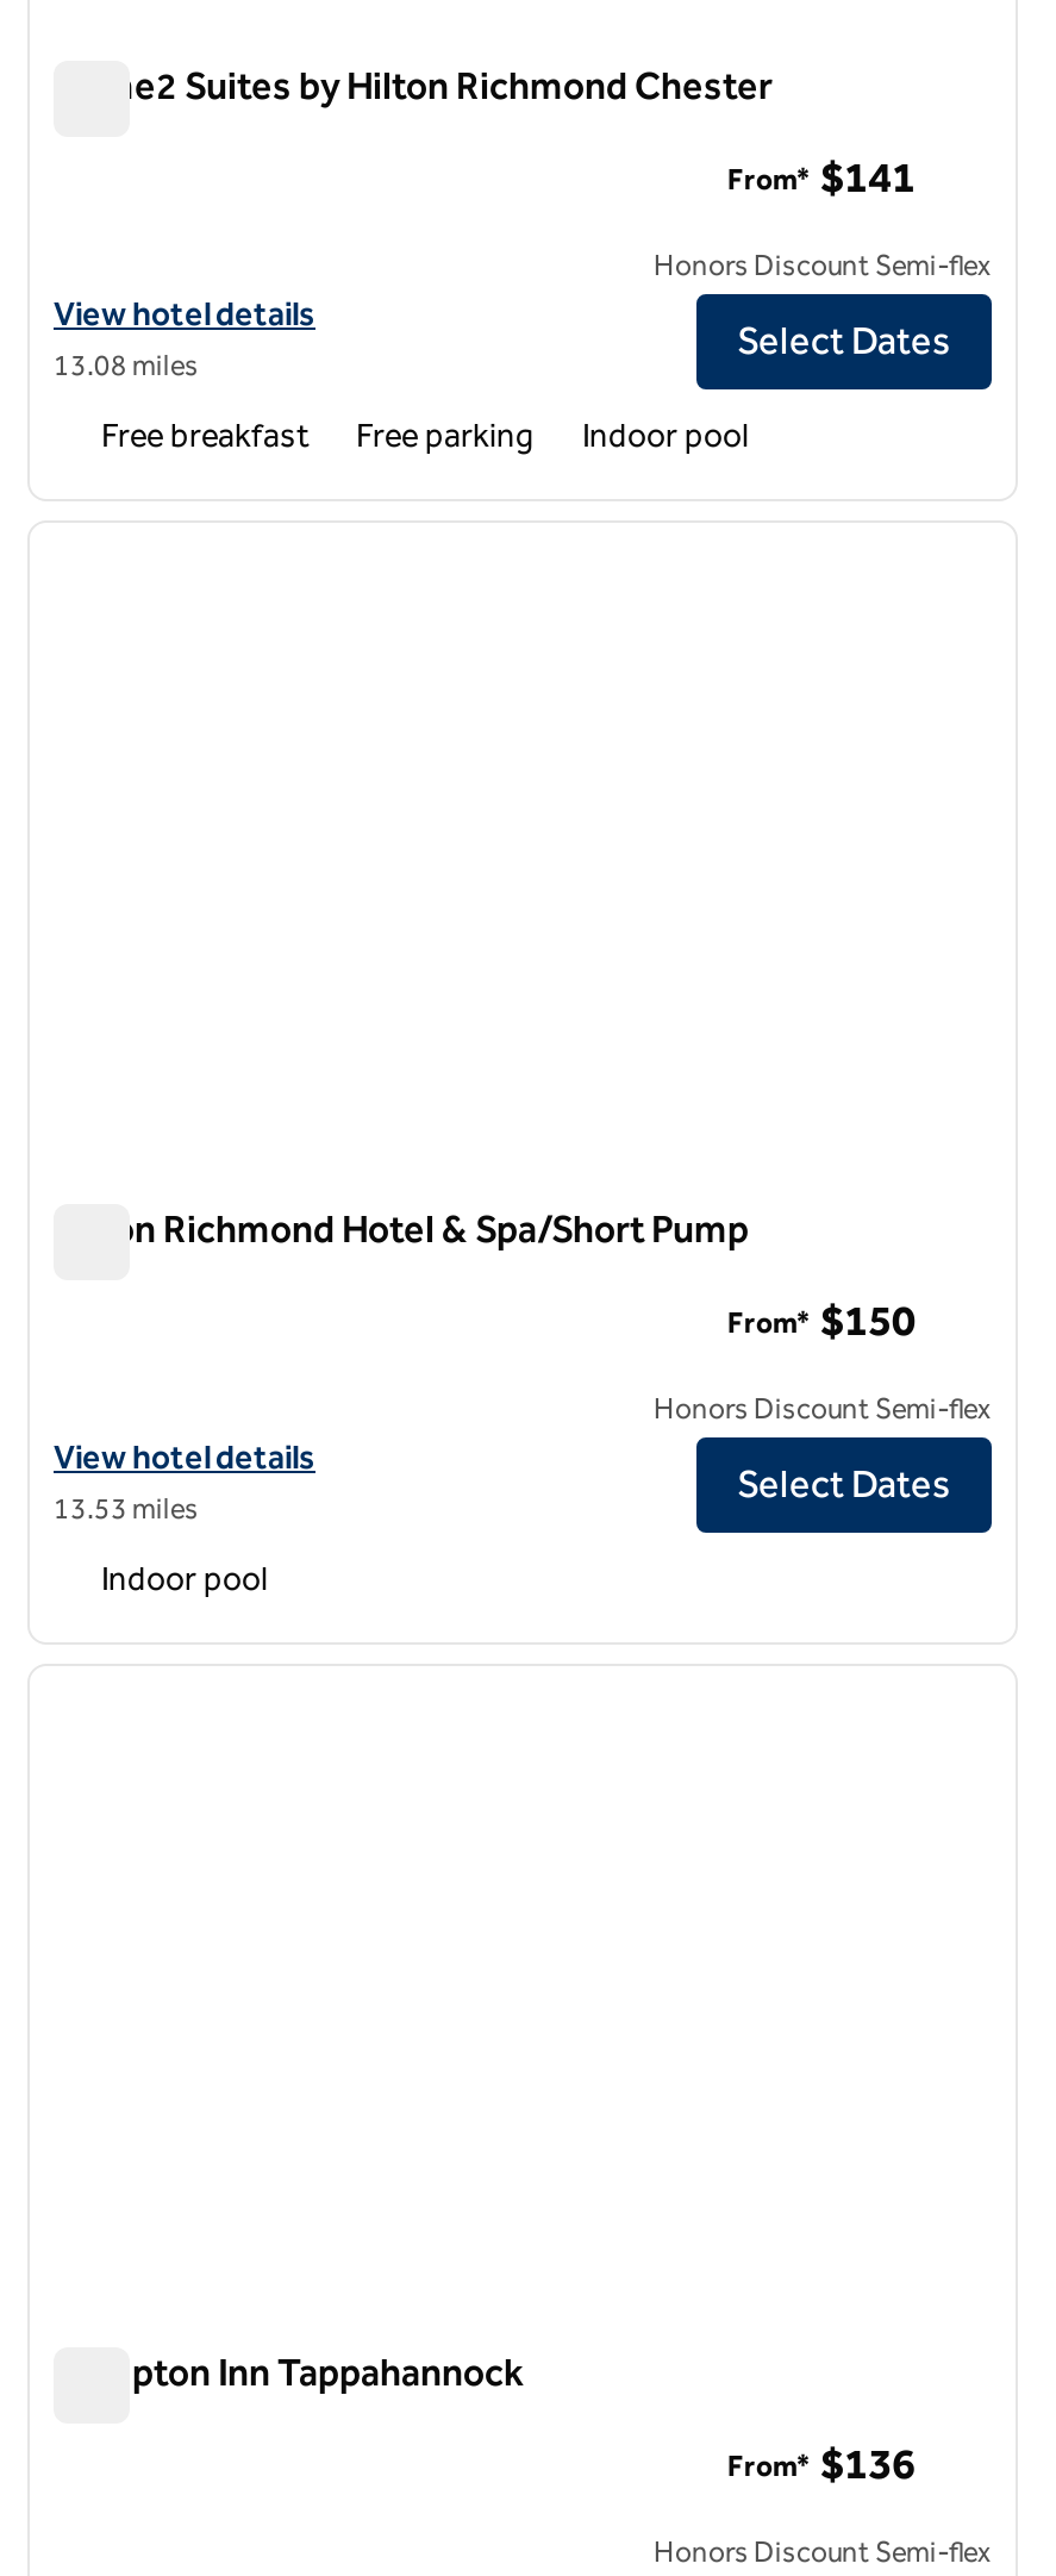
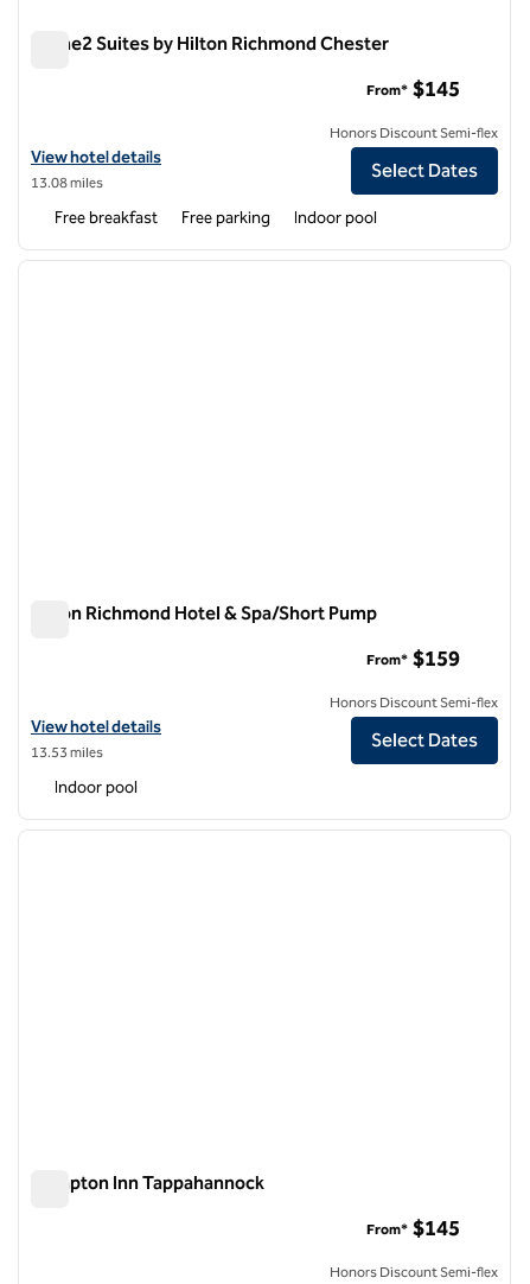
[727,152,916,205] From* $141 -> [366,76,460,103] From* $145
[727,1296,916,1348] From* $150 -> [366,646,460,672] From* $159
[727,2439,916,2491] From* $136 -> [366,1216,460,1242] From* $145

